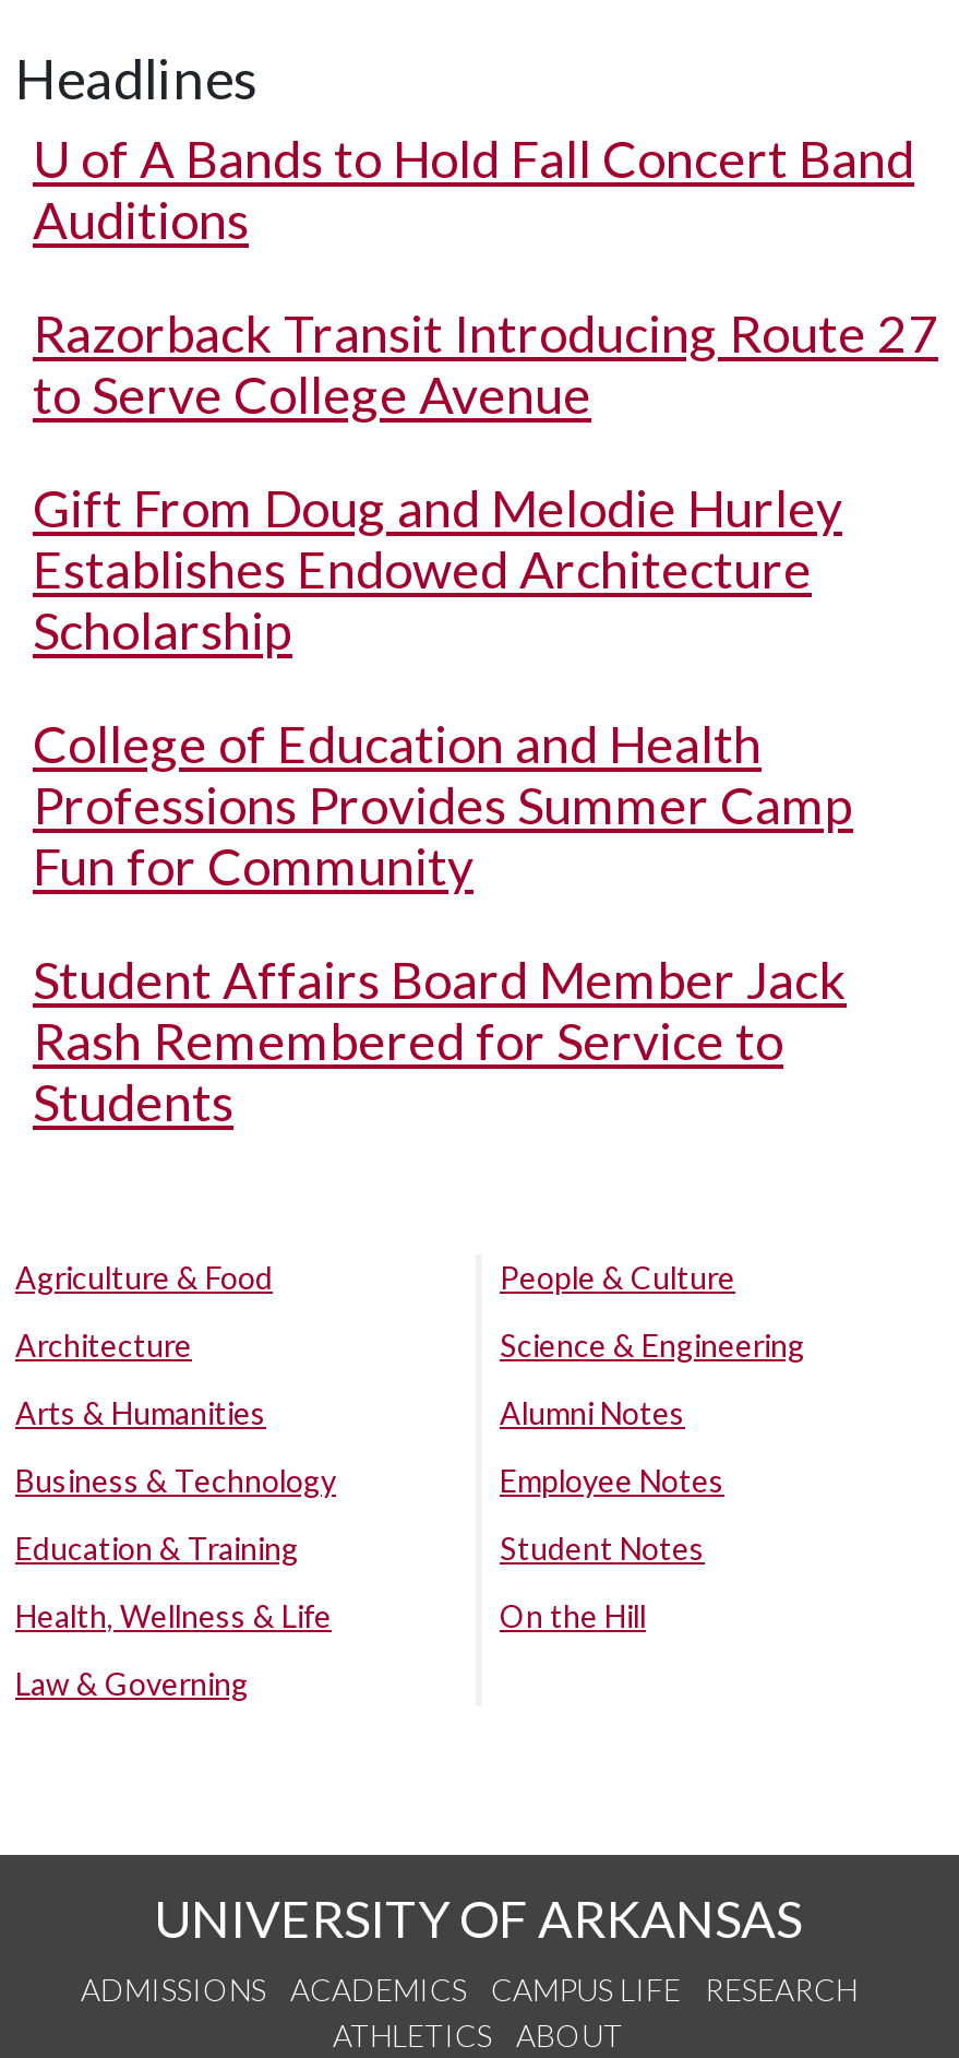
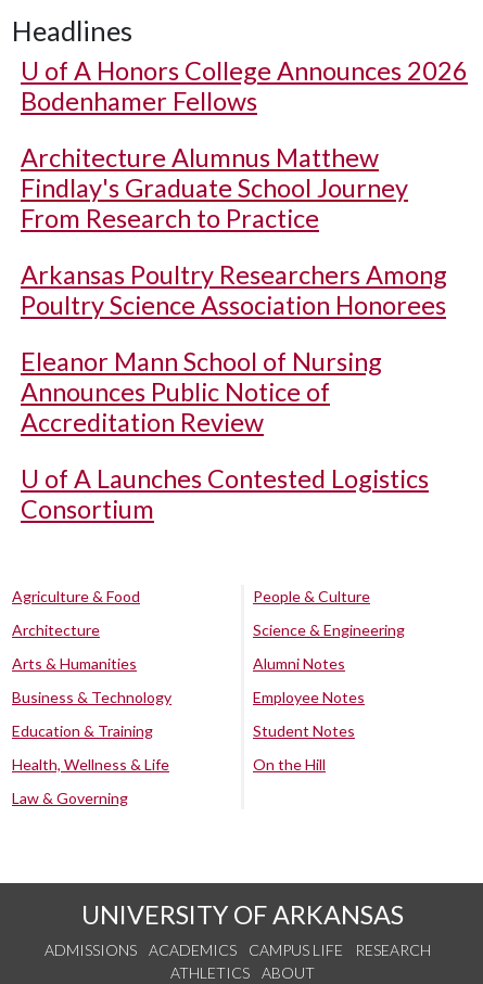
[33,127,914,249] U of A Bands to Hold Fall Concert Band | Auditions -> [21,55,468,116] U of A Honors College Announces 2026 | Bodenhamer Fellows
[33,301,938,424] Razorback Transit Introducing Route 27 | to Serve College Avenue -> [21,142,408,233] Architecture Alumnus Matthew | Findlay's Graduate School Journey | From Research to Practice
[33,476,842,659] Gift From Doug and Melodie Hurley | Establishes Endowed Architecture | Scholarship -> [21,259,447,320] Arkansas Poultry Researchers Among | Poultry Science Association Honorees
[33,712,853,895] College of Education and Health | Professions Provides Summer Camp | Fun for Community -> [21,346,382,437] Eleanor Mann School of Nursing | Announces Public Notice of | Accreditation Review
[33,948,847,1131] Student Affairs Board Member Jack | Rash Remembered for Service to | Students -> [21,463,429,523] U of A Launches Contested Logistics | Consortium

